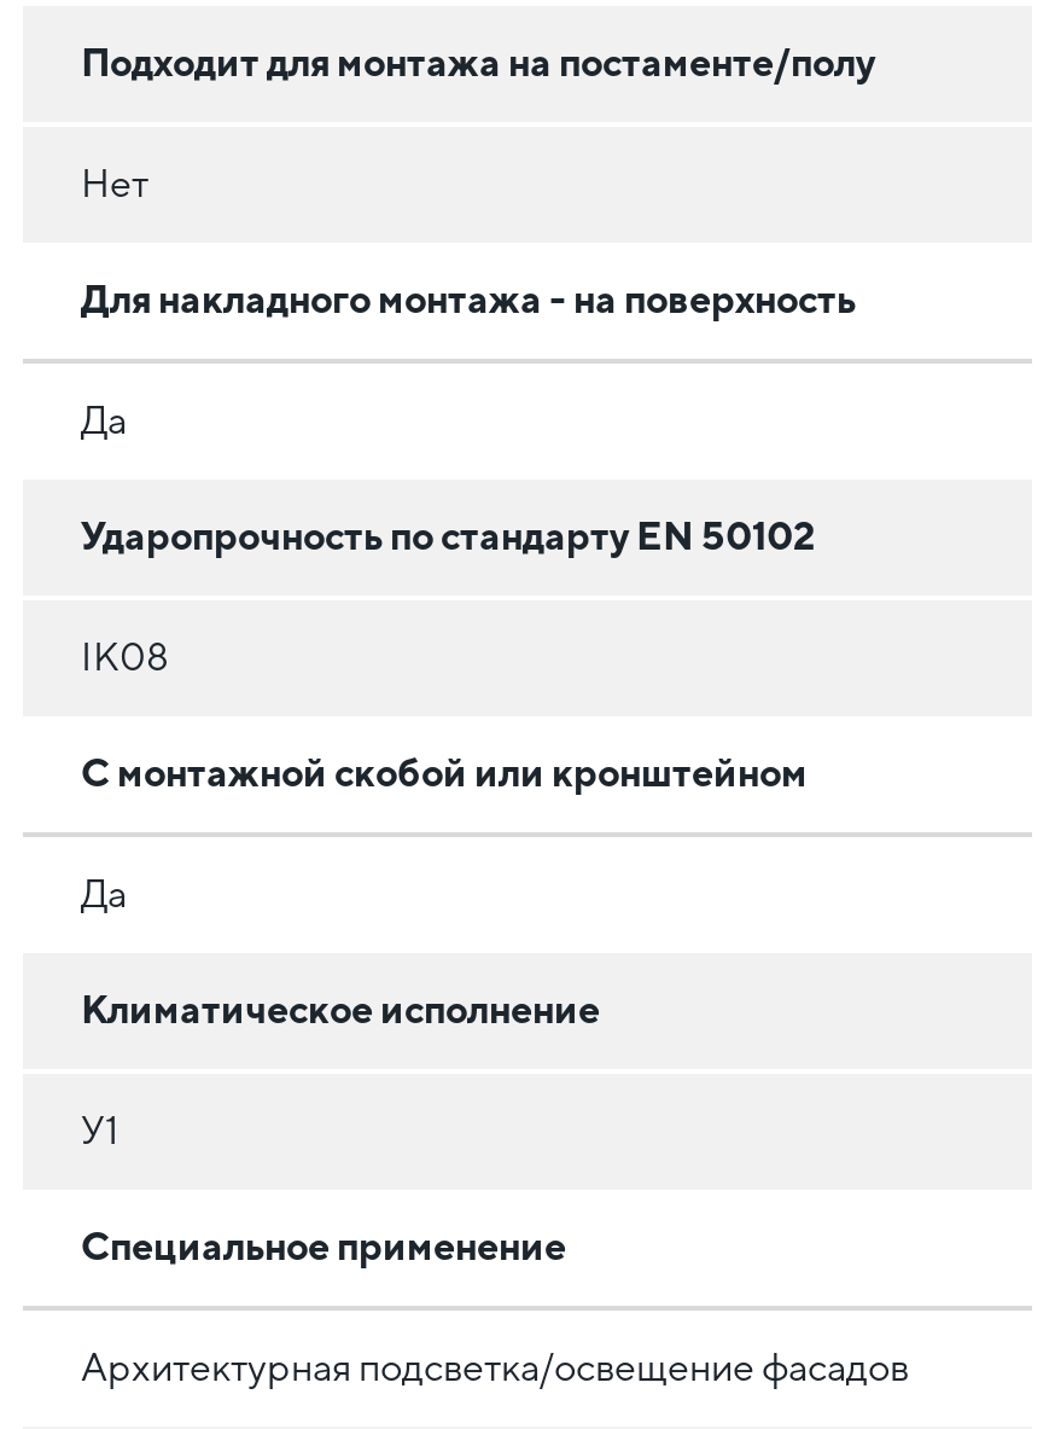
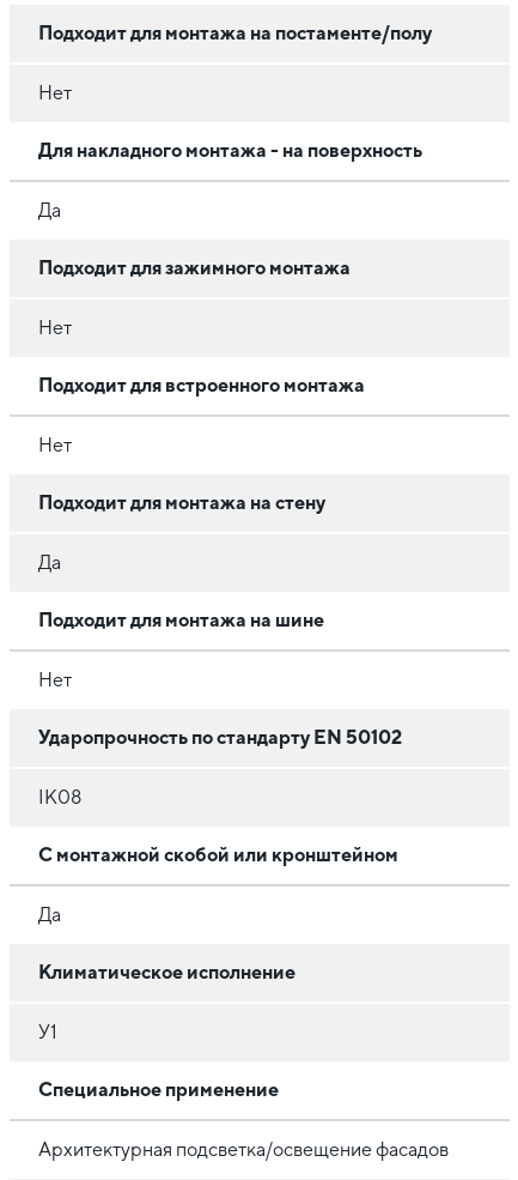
none -> [38,257,365,692] Подходит для зажимного монтажа | Нет | Подходит для встроенного монтажа | Нет | Подходит для монтажа на стену | Да | Подходит для монтажа на шине | Нет

